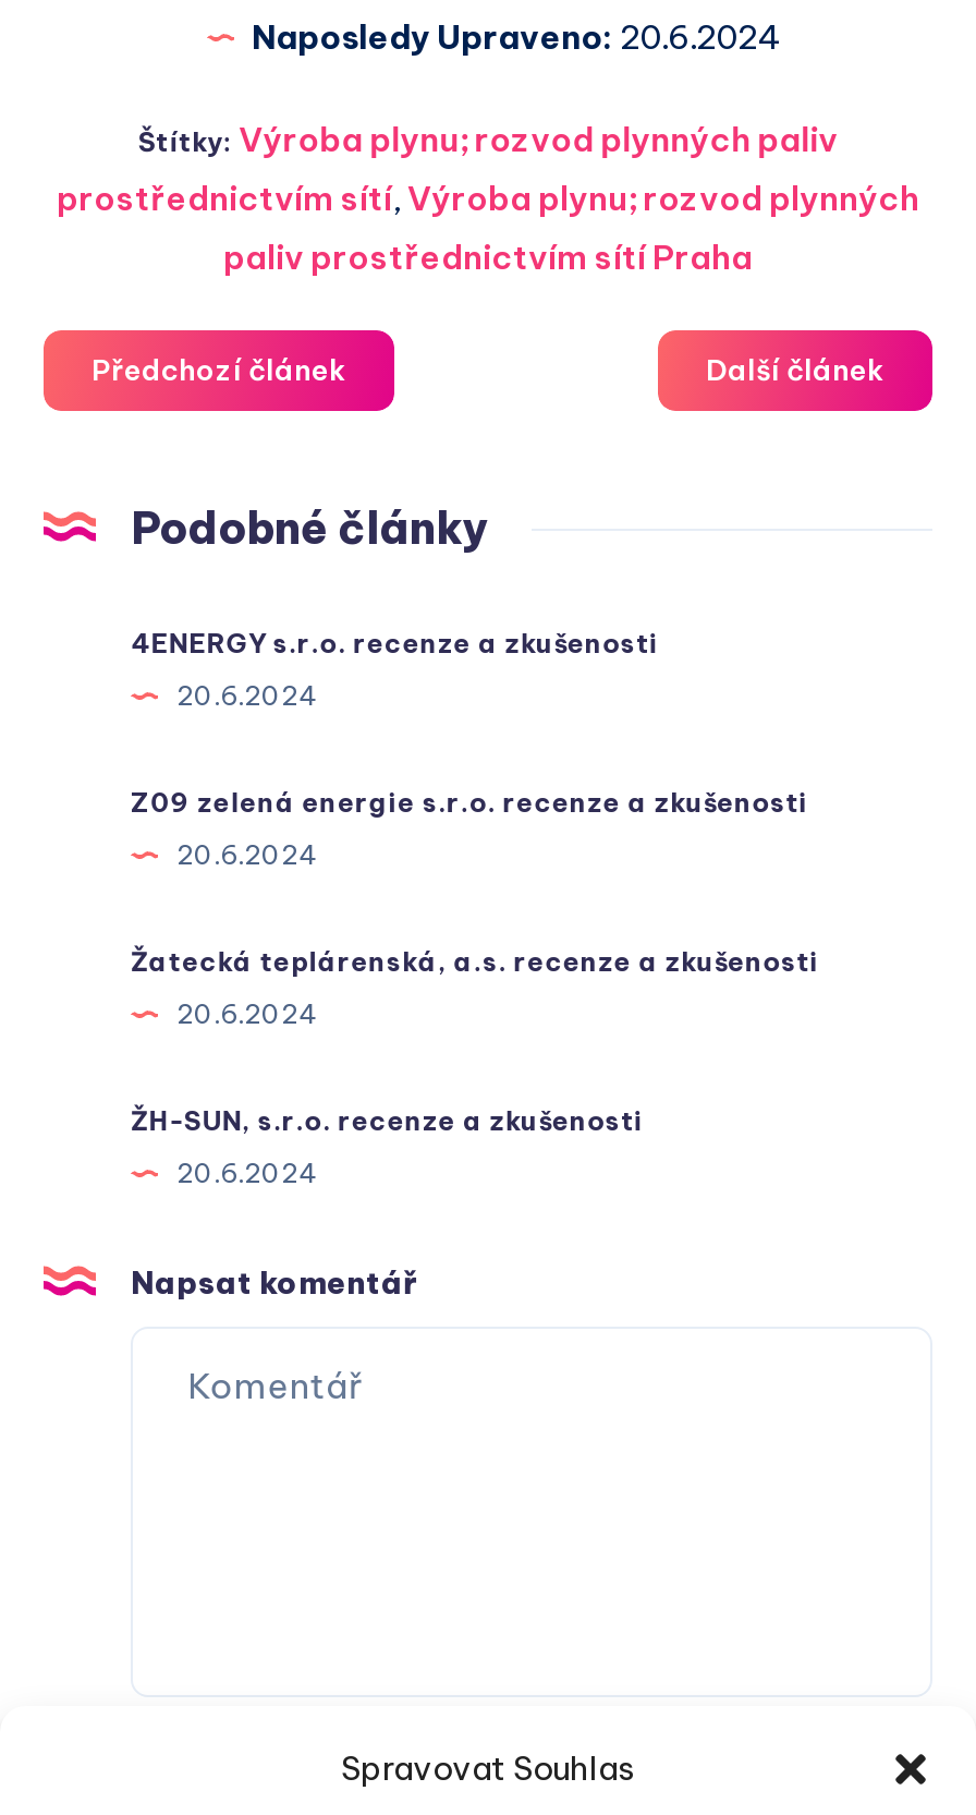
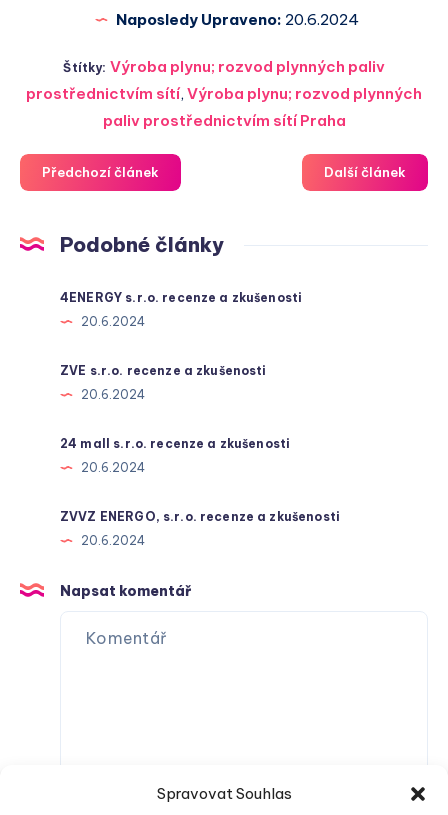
[131,786,808,819] Z09 zelená energie s.r.o. recenze a zkušenosti -> [60,363,267,378] ZVE s.r.o. recenze a zkušenosti
[131,945,819,978] Žatecká teplárenská, a.s. recenze a zkušenosti -> [60,436,290,451] 24 mall s.r.o. recenze a zkušenosti
[131,1104,643,1137] ŽH-SUN, s.r.o. recenze a zkušenosti -> [60,509,340,524] ZVVZ ENERGO, s.r.o. recenze a zkušenosti

